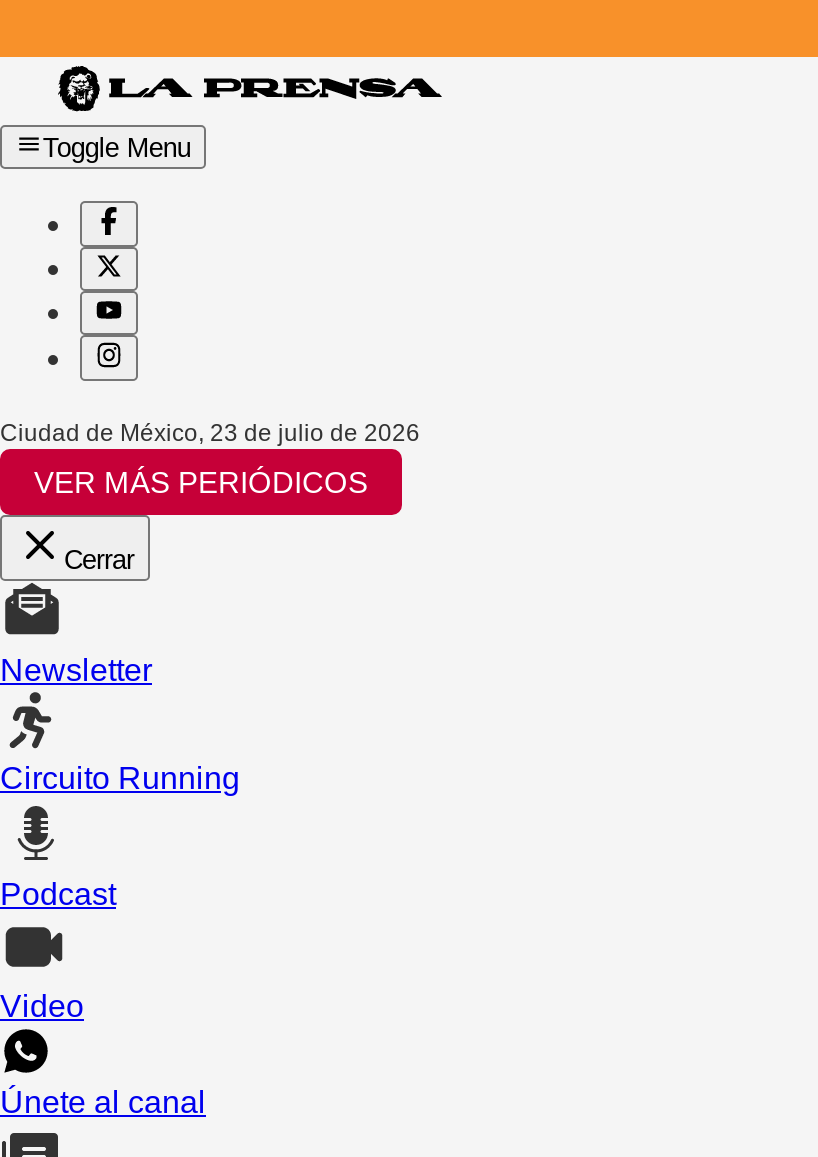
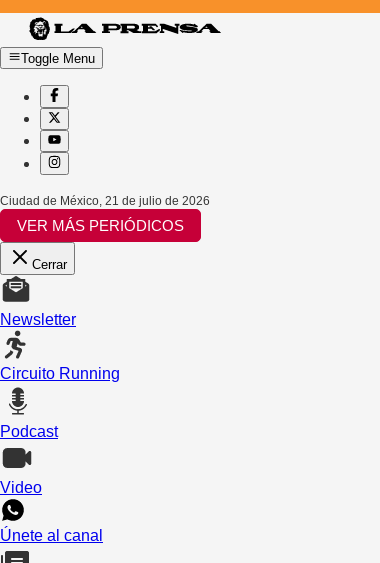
[0,418,420,446] Ciudad de México, 23 de julio de 2026 -> [0,194,210,208] Ciudad de México, 21 de julio de 2026

